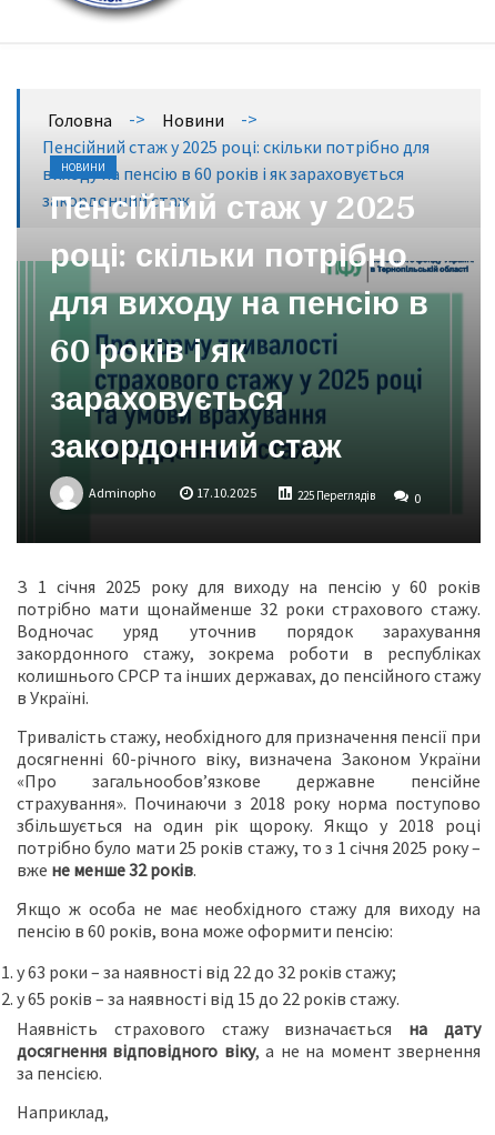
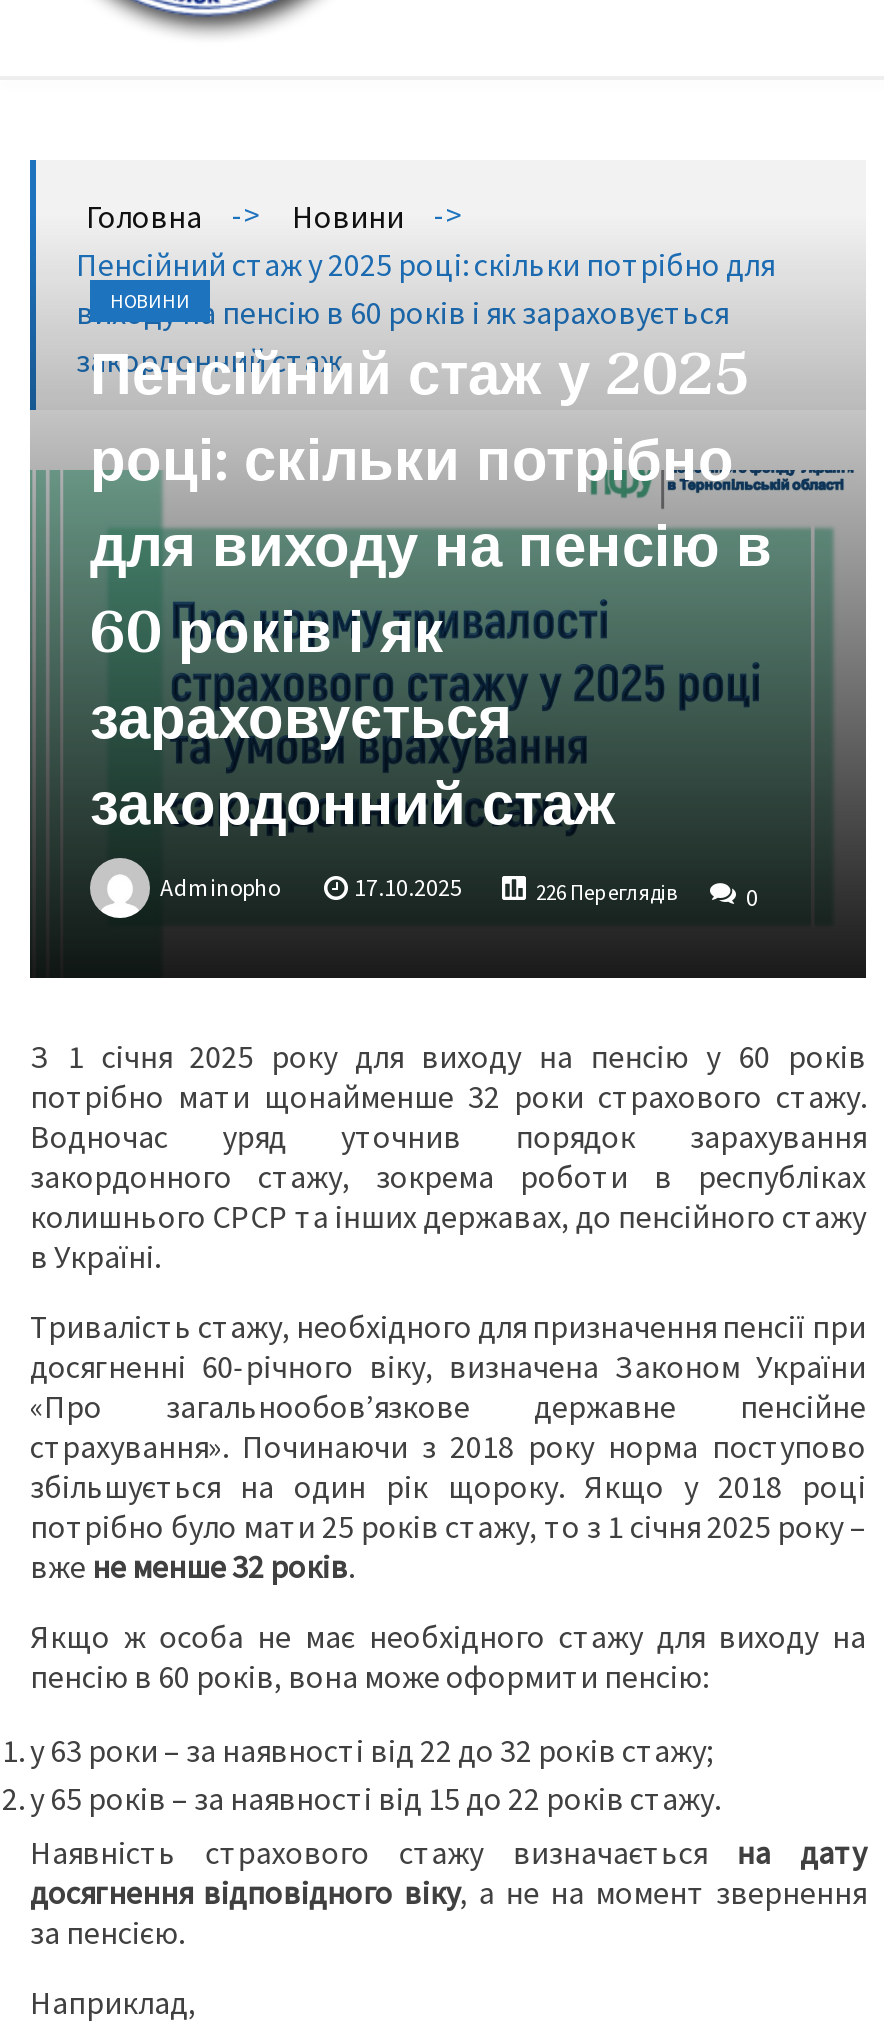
[297,488,375,503] 225 Переглядів -> [536,878,676,906] 226 Переглядів

